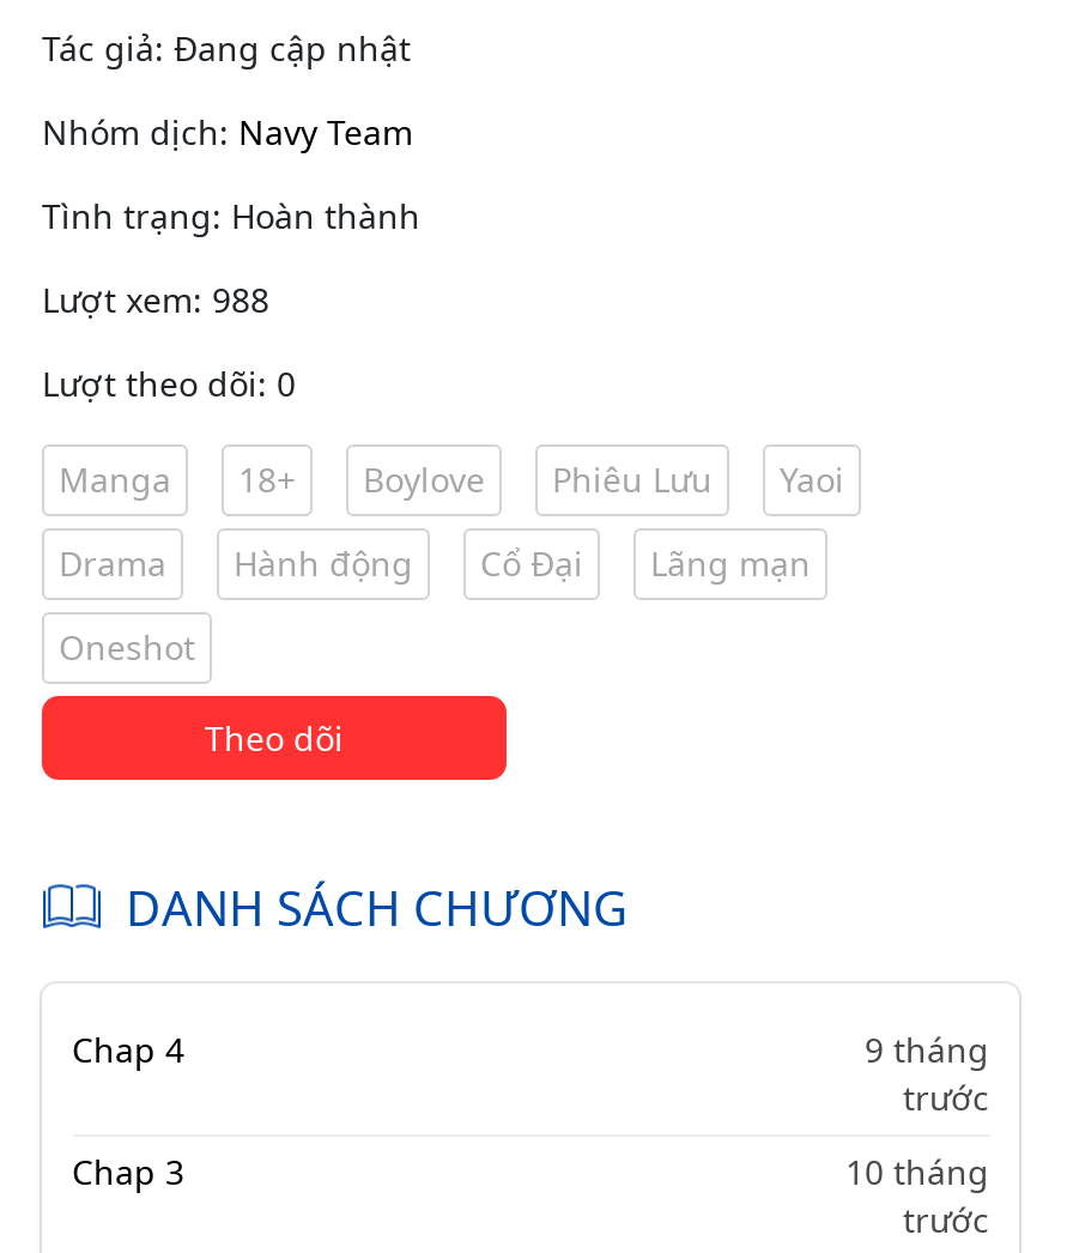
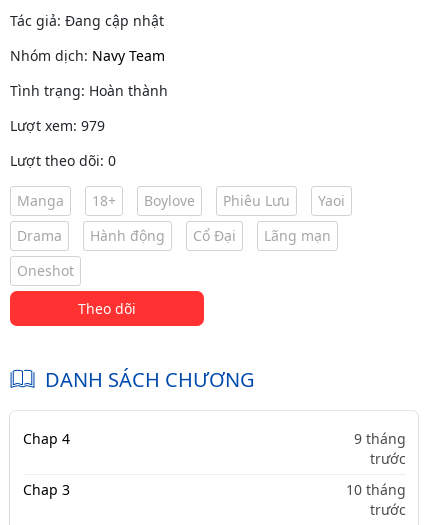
[42,277,269,322] Lượt xem: 988 -> [10,116,105,135] Lượt xem: 979

